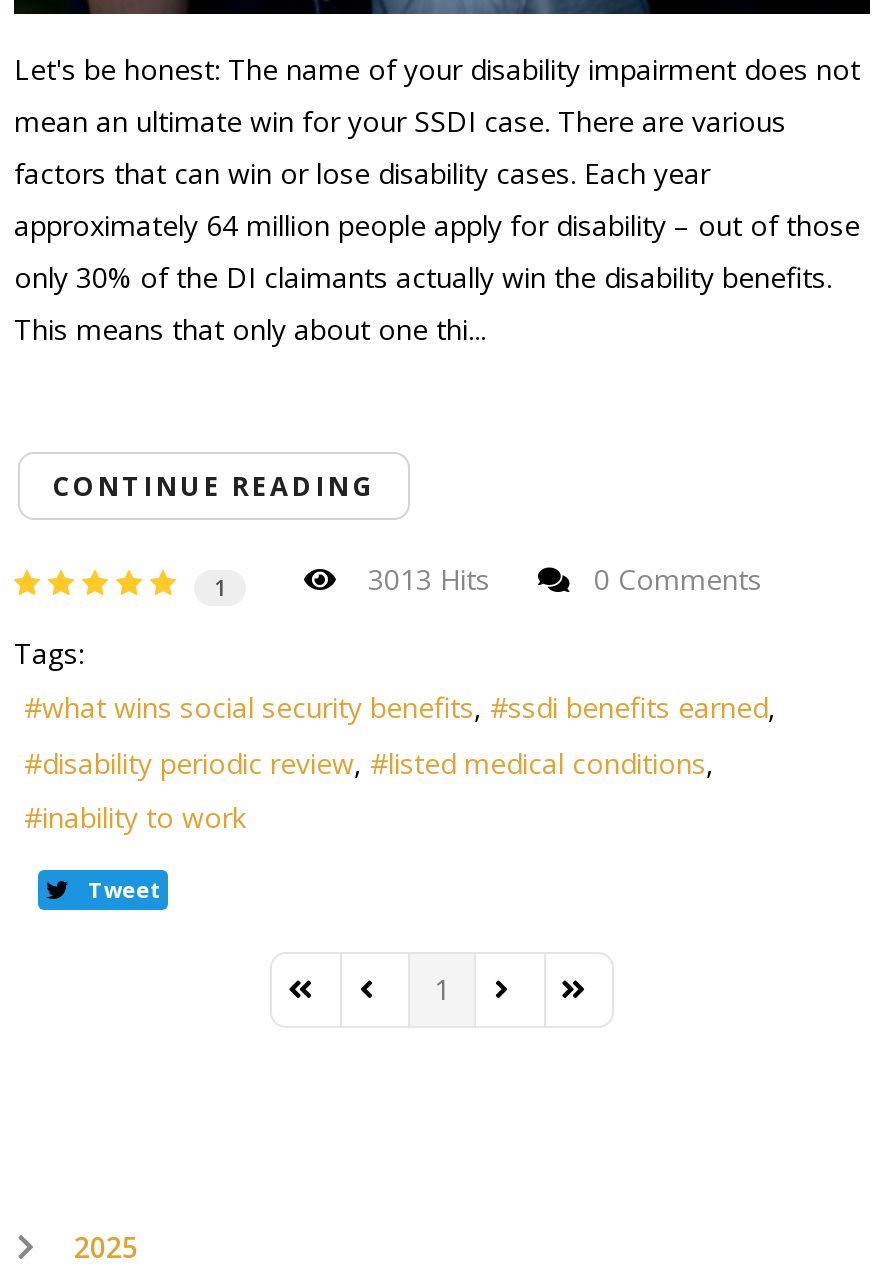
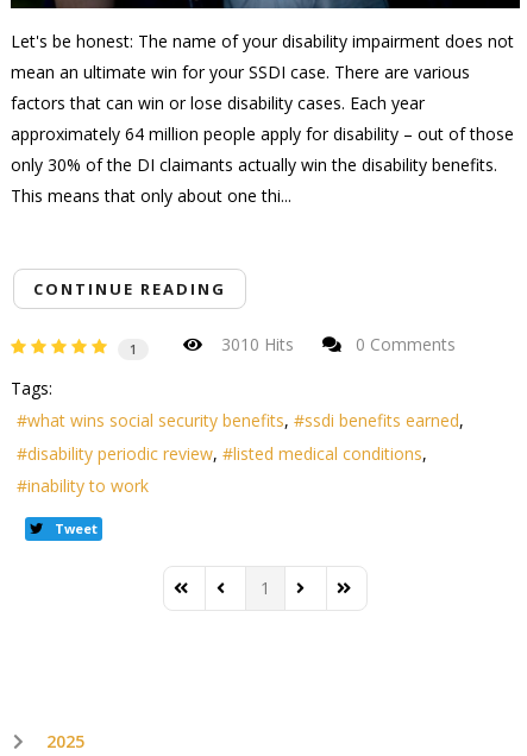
[352,561,490,599] 3013 Hits -> [212,333,294,356] 3010 Hits

